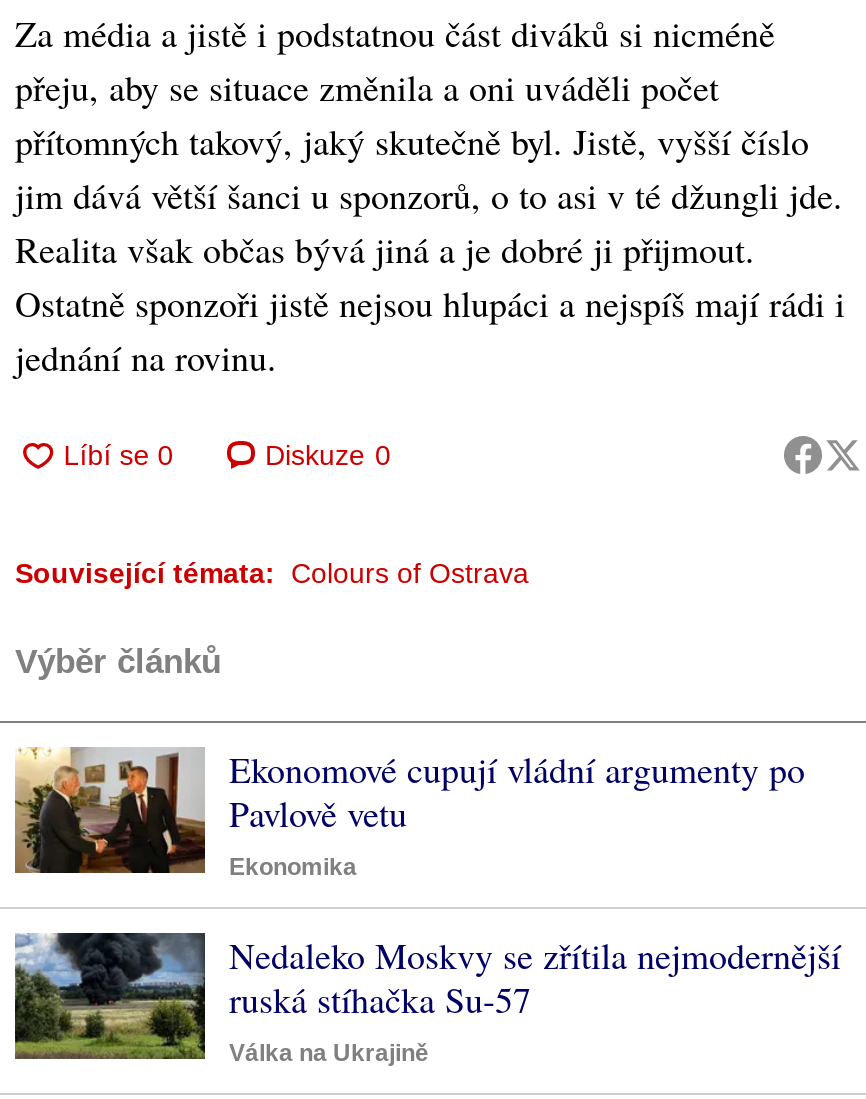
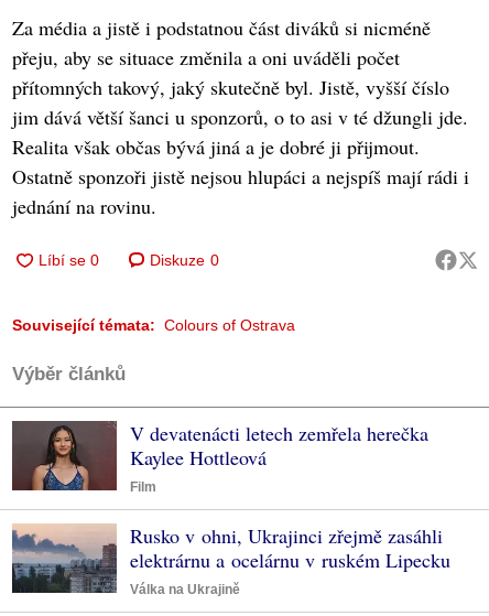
[13,745,805,881] [image] | Ekonomové cupují vládní argumenty po | Pavlově vetu | Ekonomika -> [11,420,428,495] [image] | V devatenácti letech zemřela herečka | Kaylee Hottleová | Film
[13,931,841,1059] [image] | Nedaleko Moskvy se zřítila nejmodernější | ruská stíhačka Su-57 -> [11,522,450,594] [image] | Rusko v ohni, Ukrajinci zřejmě zasáhli | elektrárnu a ocelárnu v ruském Lipecku

